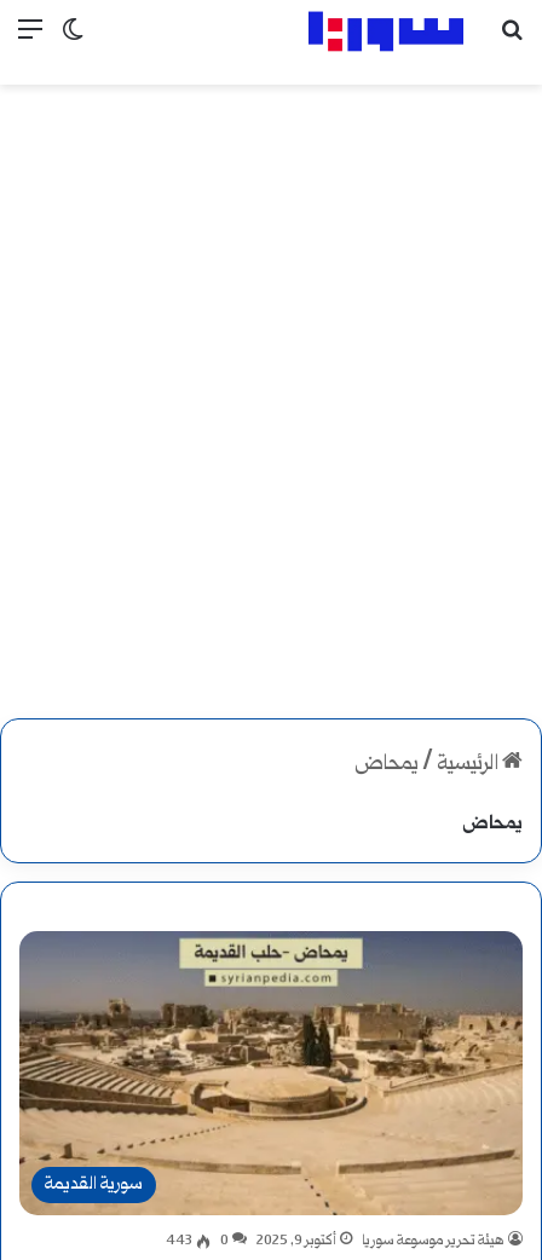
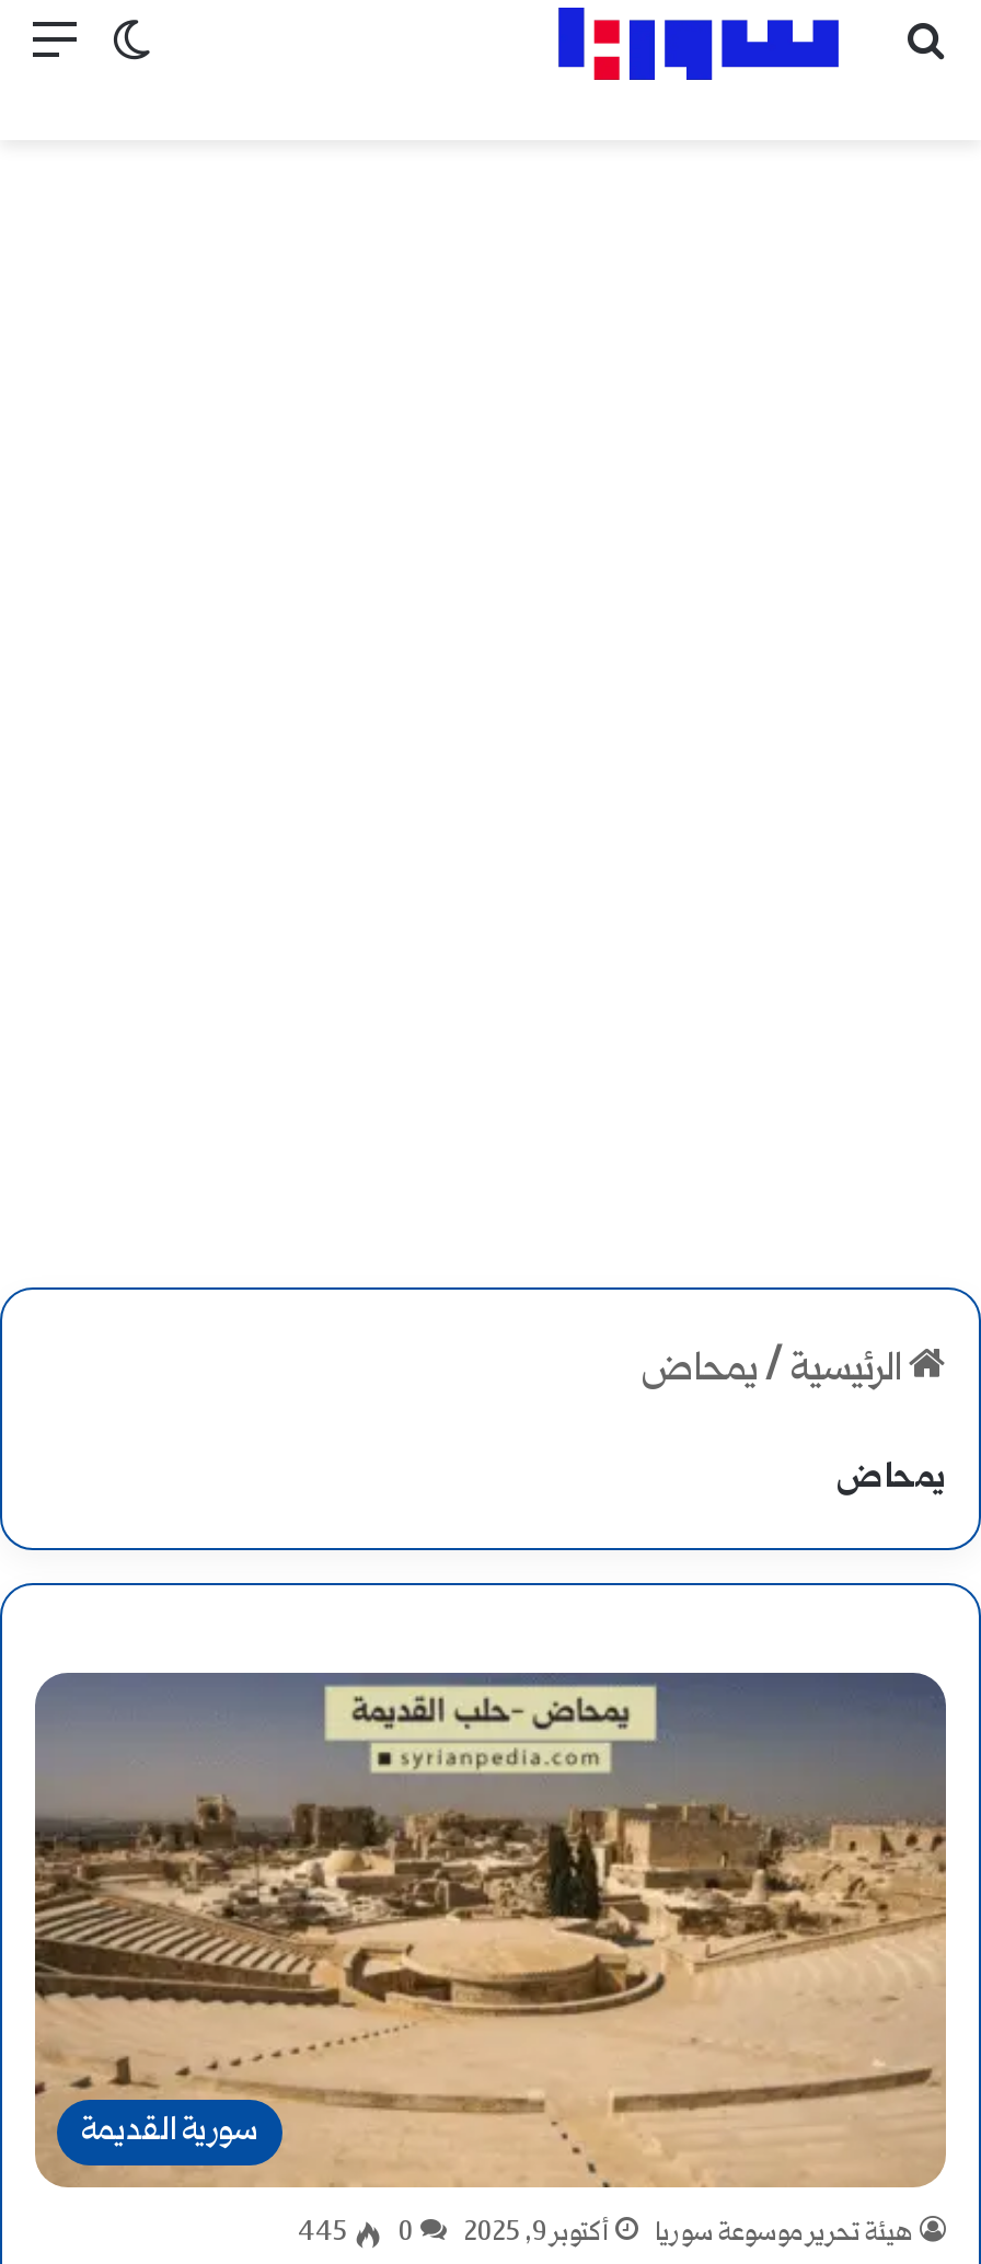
[166,1231,229,1251] 443 0 -> [298,2215,414,2252] 445 0

